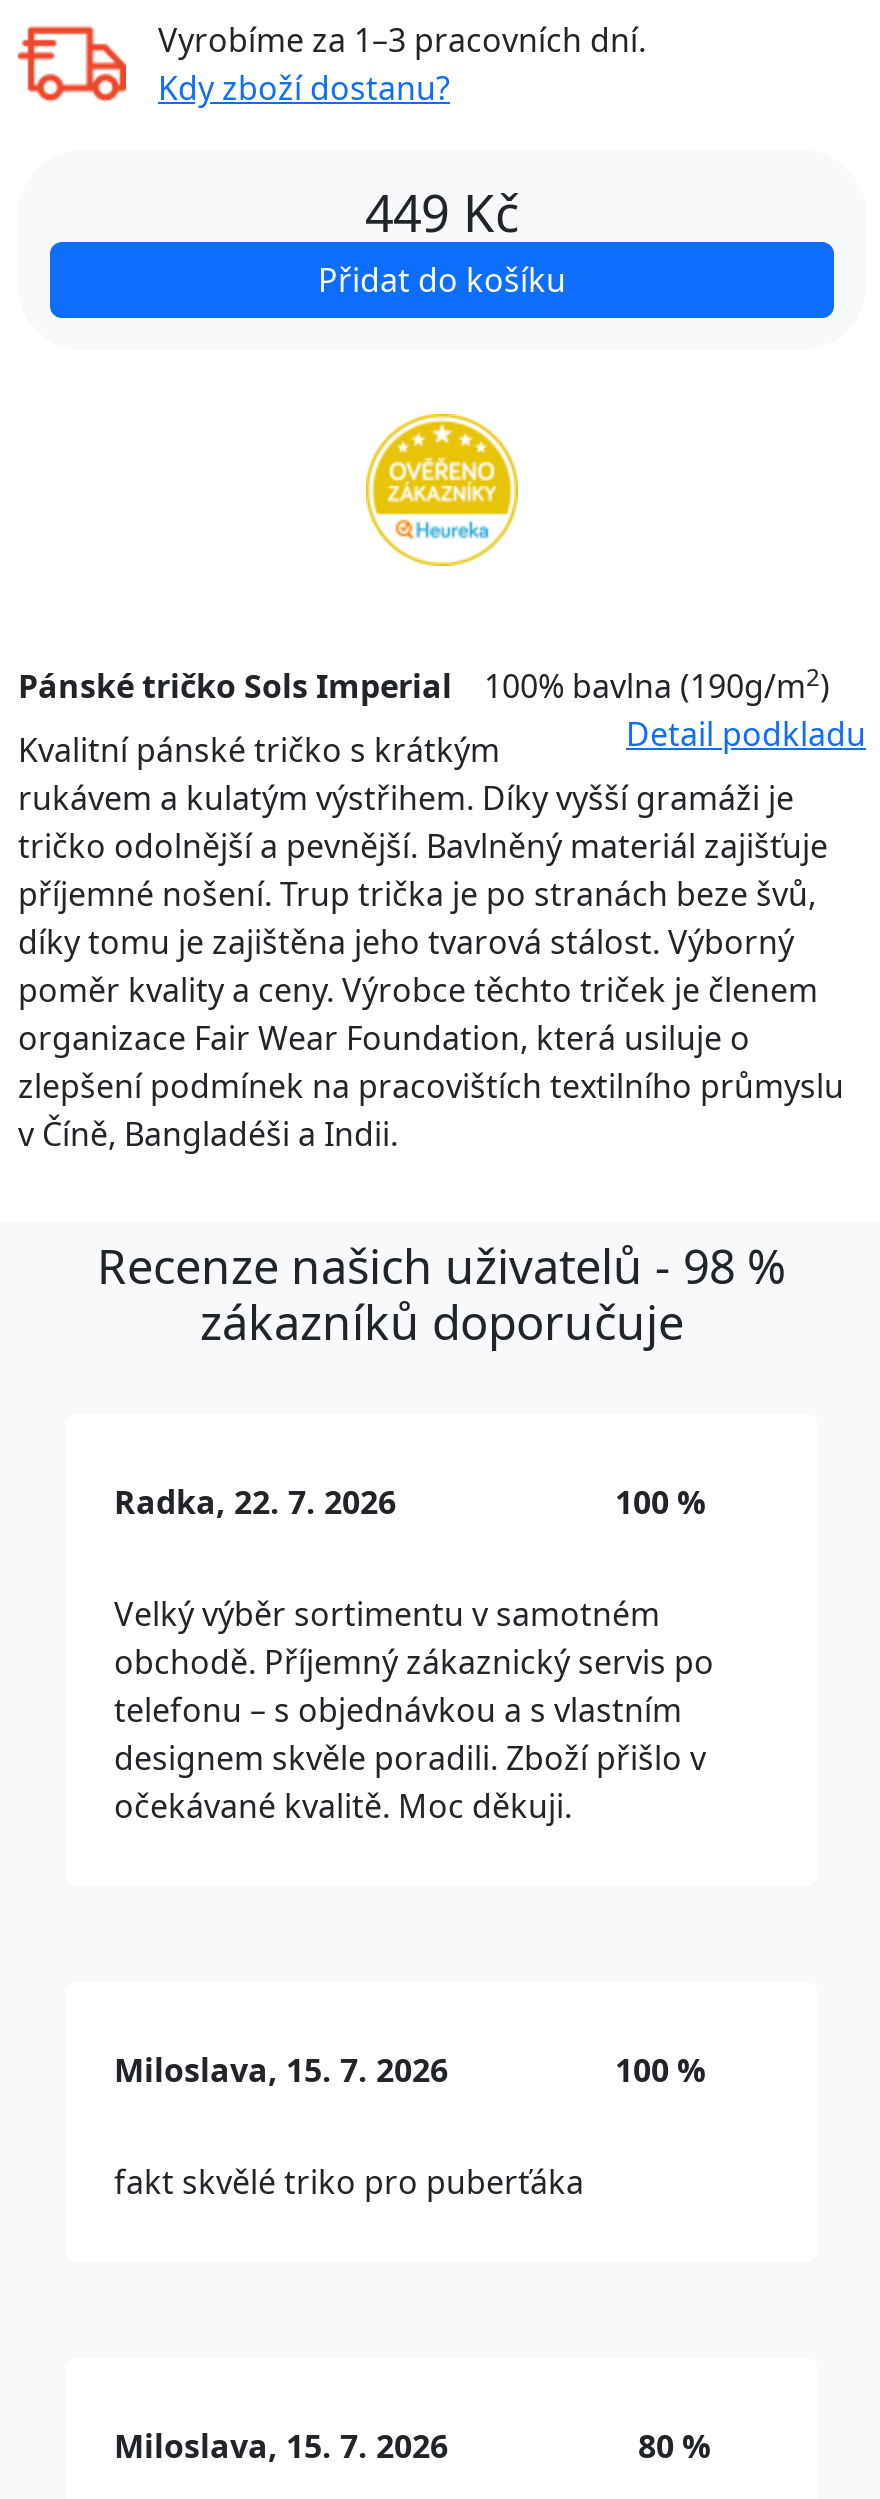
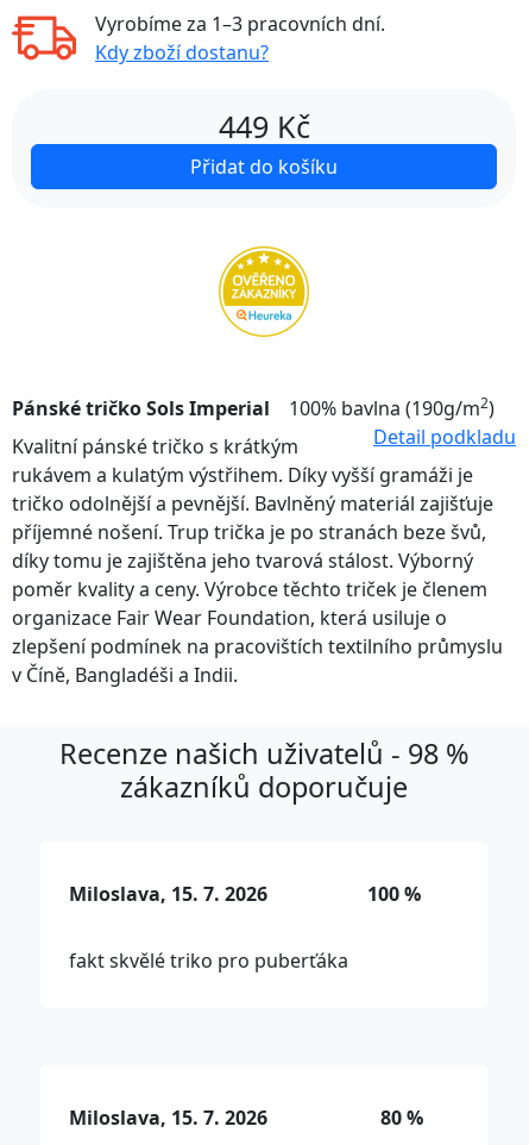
[114,1481,714,1829] Radka, 22. 7. 2026 | 100 % | Velký výběr sortimentu v samotném | obchodě. Příjemný zákaznický servis po | telefonu – s objednávkou a s vlastním | designem skvěle poradili. Zboží přišlo v | očekávané kvalitě. Moc děkuji. -> none

